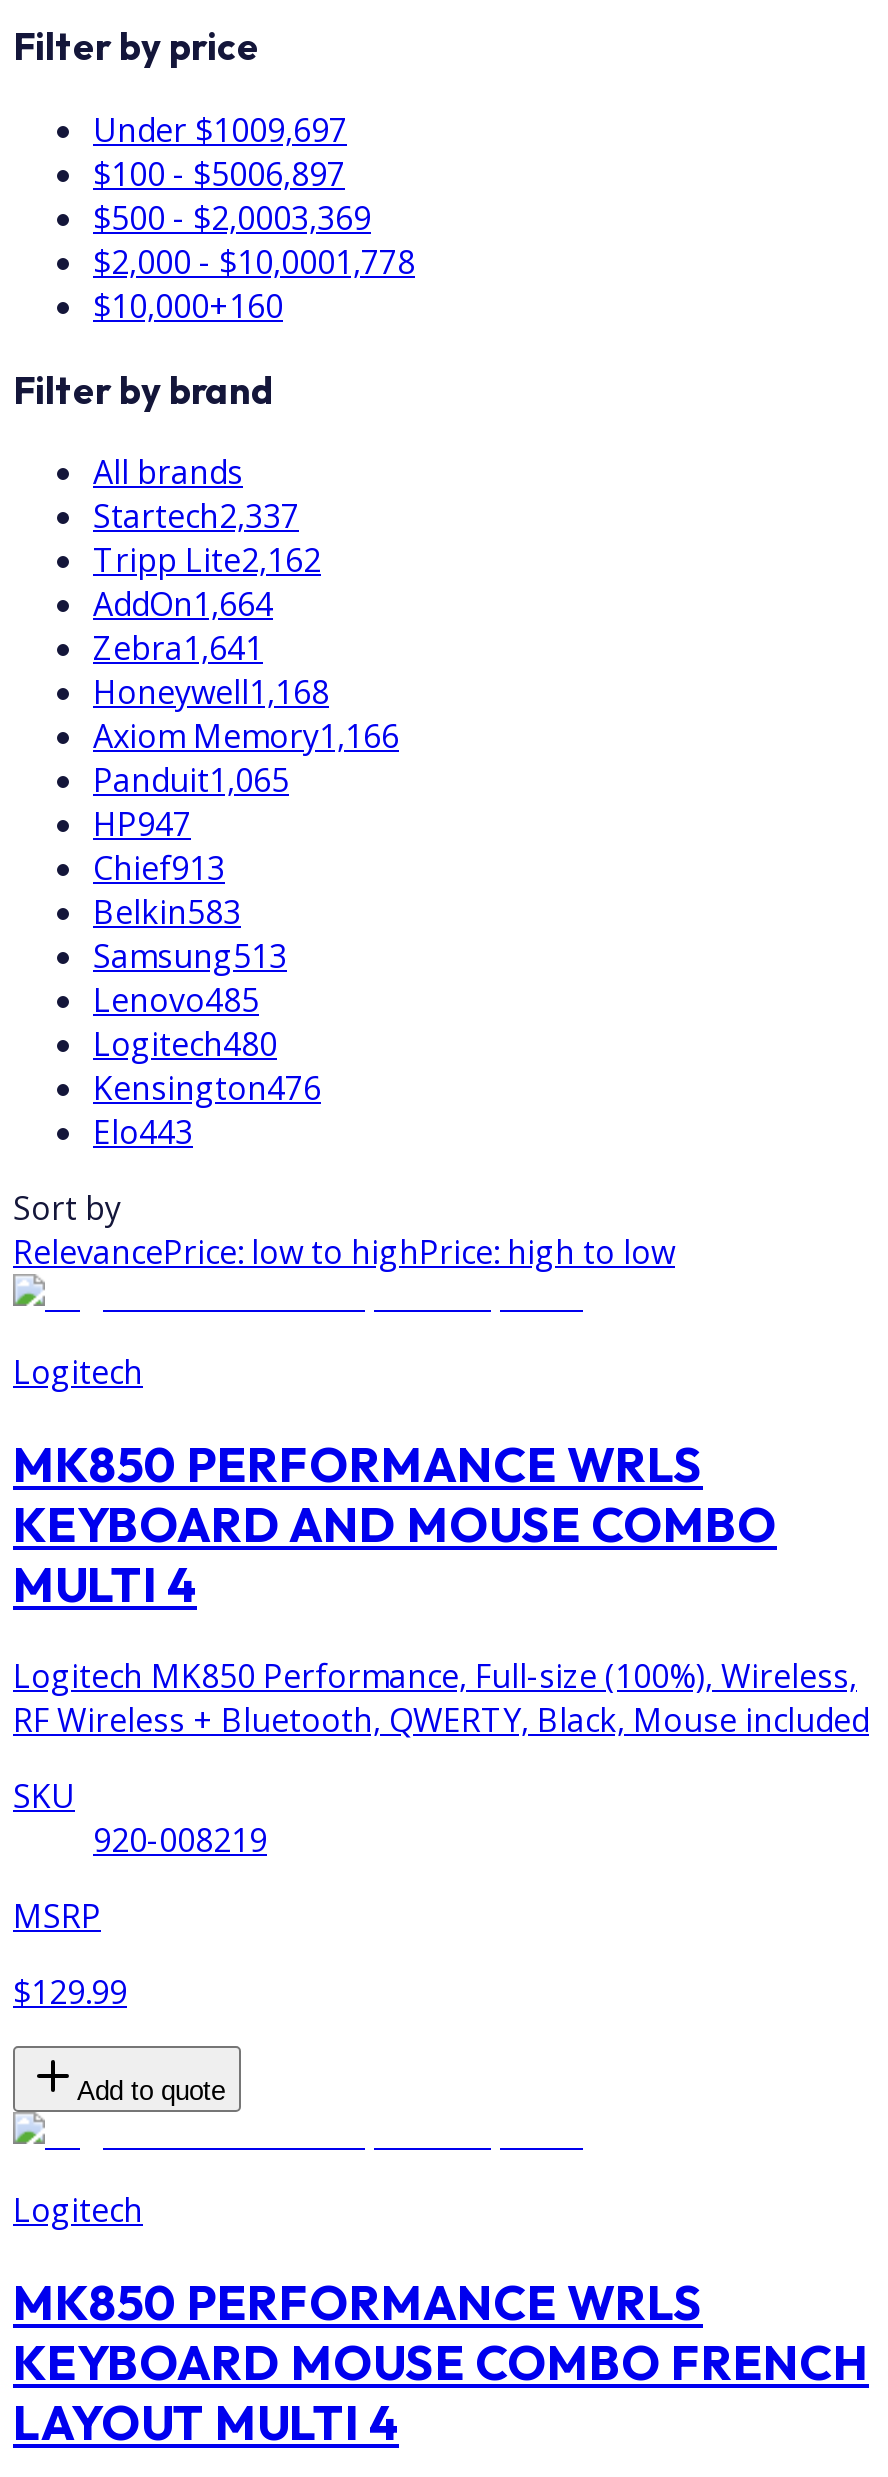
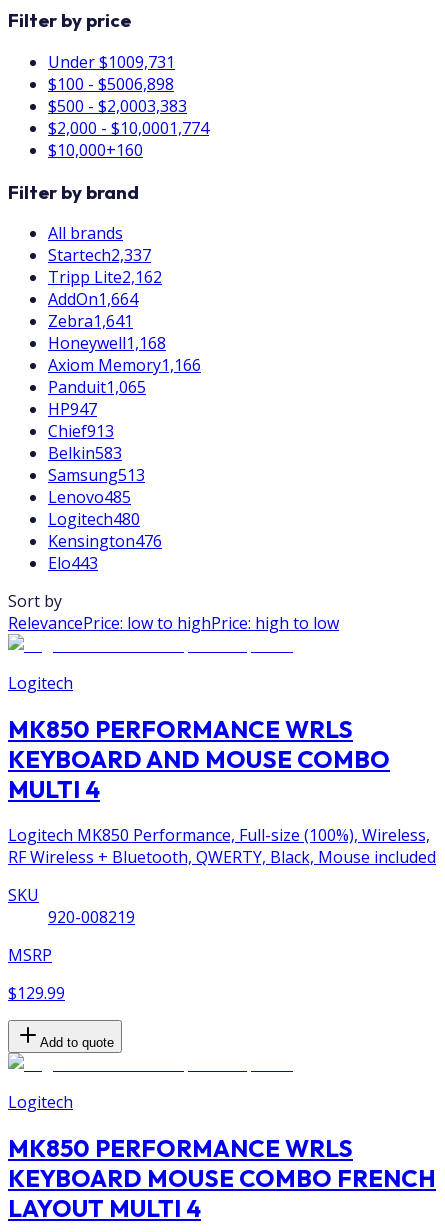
[93,108,347,152] Under $1009,697 -> [48,51,175,73] Under $1009,731
[93,152,345,196] $100 - $5006,897 -> [48,73,174,95] $100 - $5006,898
[93,196,371,240] $500 - $2,0003,369 -> [48,95,187,117] $500 - $2,0003,383
[93,240,415,284] $2,000 - $10,0001,778 -> [48,117,209,139] $2,000 - $10,0001,774

